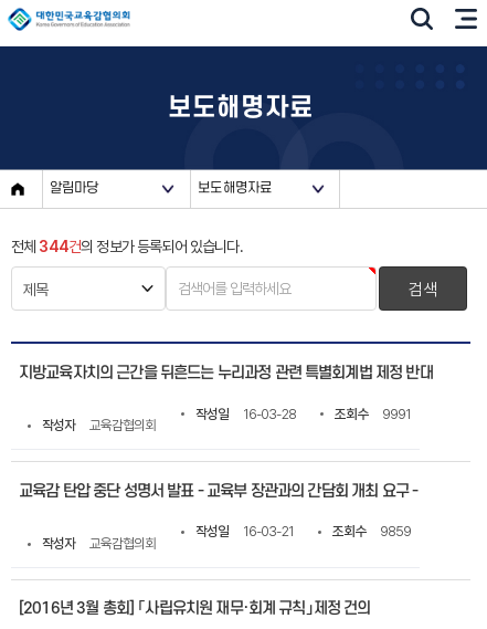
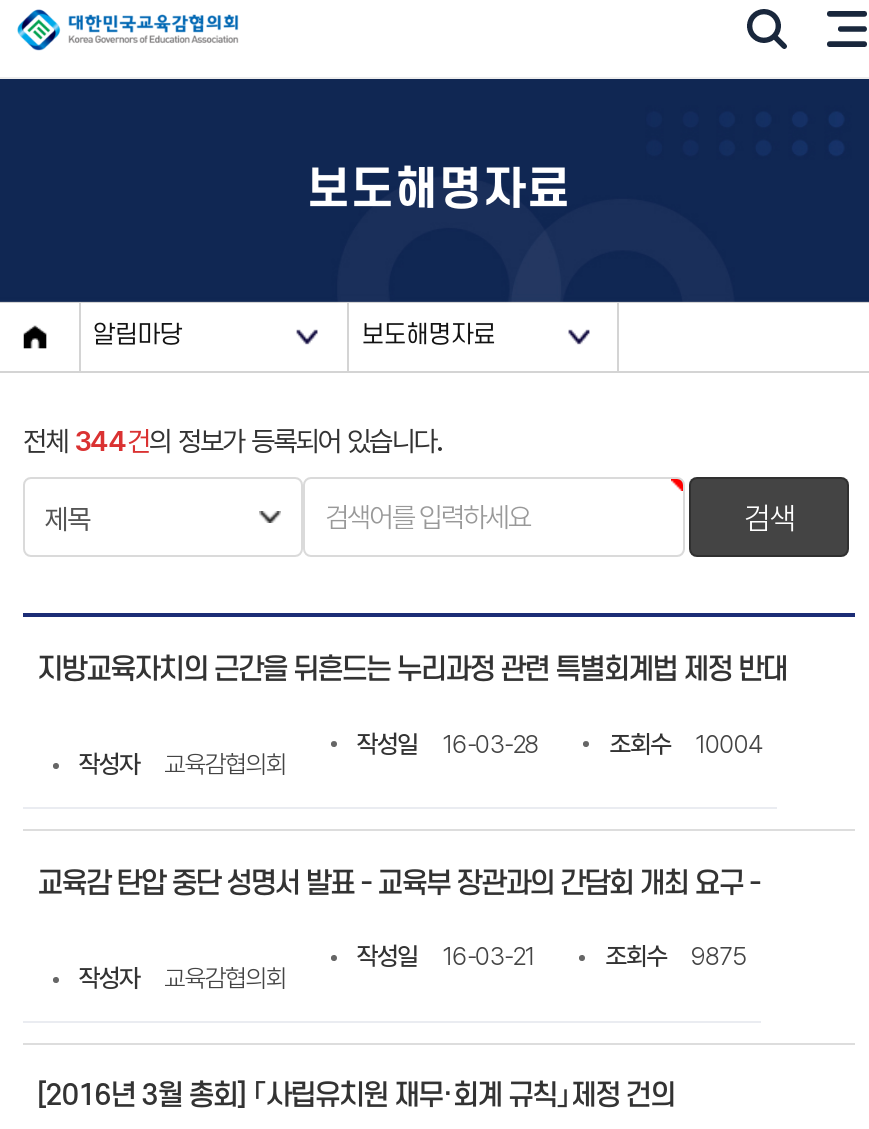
[335,405,411,422] 조회수 9991 -> [610,728,763,758] 조회수 10004
[333,523,411,540] 조회수 9859 -> [606,942,746,972] 조회수 9875

